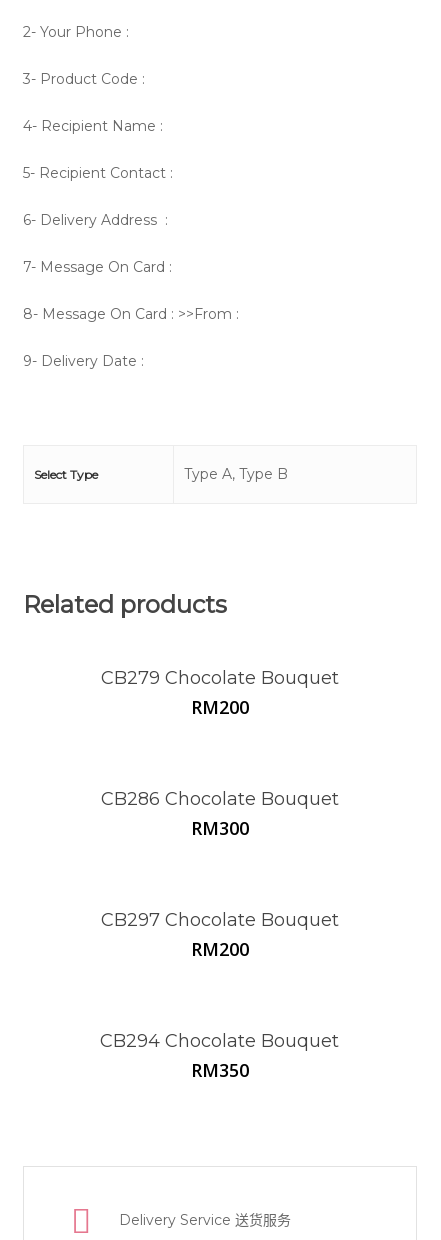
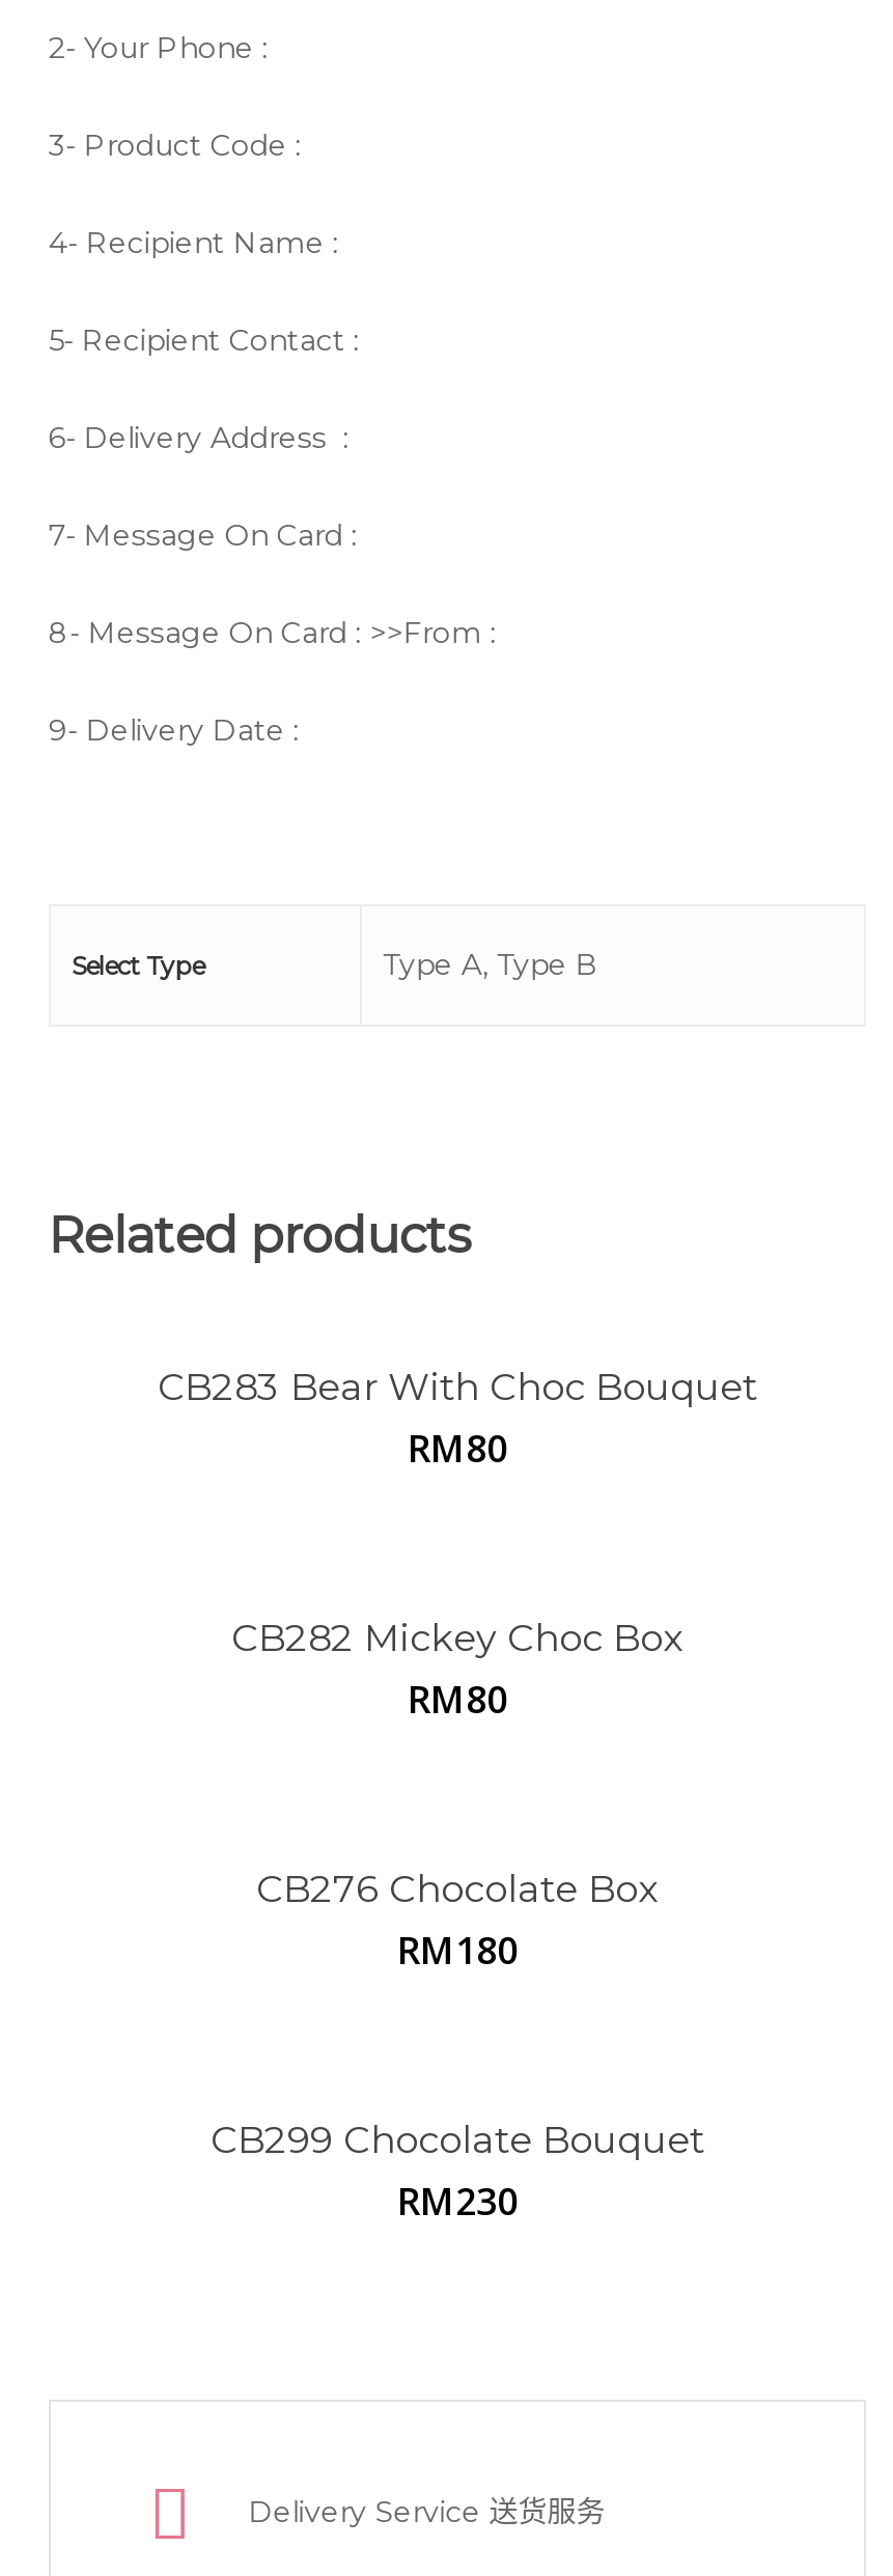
[101,667,339,719] CB279 Chocolate Bouquet | RM200 -> [158,1364,757,1472] CB283 Bear With Choc Bouquet | RM80
[101,788,339,840] CB286 Chocolate Bouquet | RM300 -> [231,1615,683,1723] CB282 Mickey Choc Box | RM80
[101,909,339,961] CB297 Chocolate Bouquet | RM200 -> [256,1866,659,1974] CB276 Chocolate Box | RM180
[100,1030,339,1082] CB294 Chocolate Bouquet | RM350 -> [211,2117,704,2225] CB299 Chocolate Bouquet | RM230

